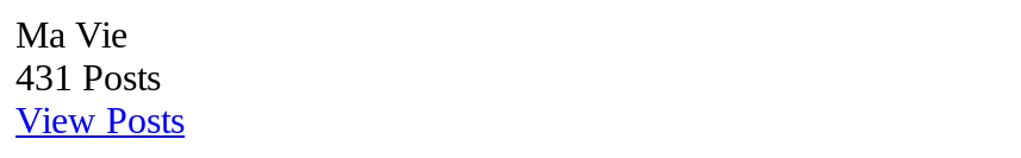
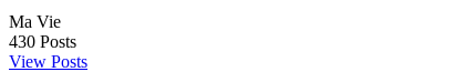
[15,57,161,97] 431 Posts -> [9,32,76,51] 430 Posts

